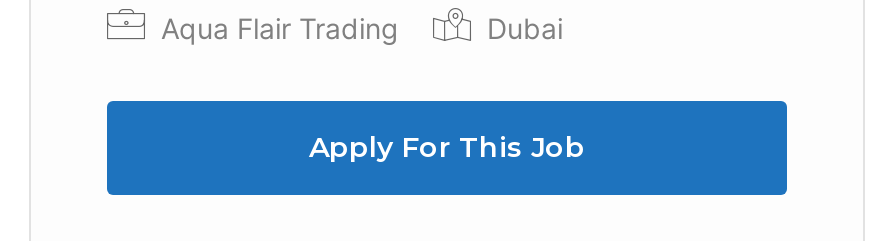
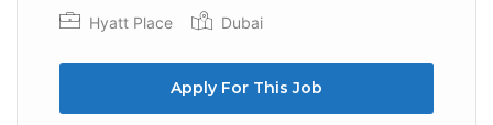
[153,11,399,45] Aqua Flair Trading -> [85,13,173,32] Hyatt Place

